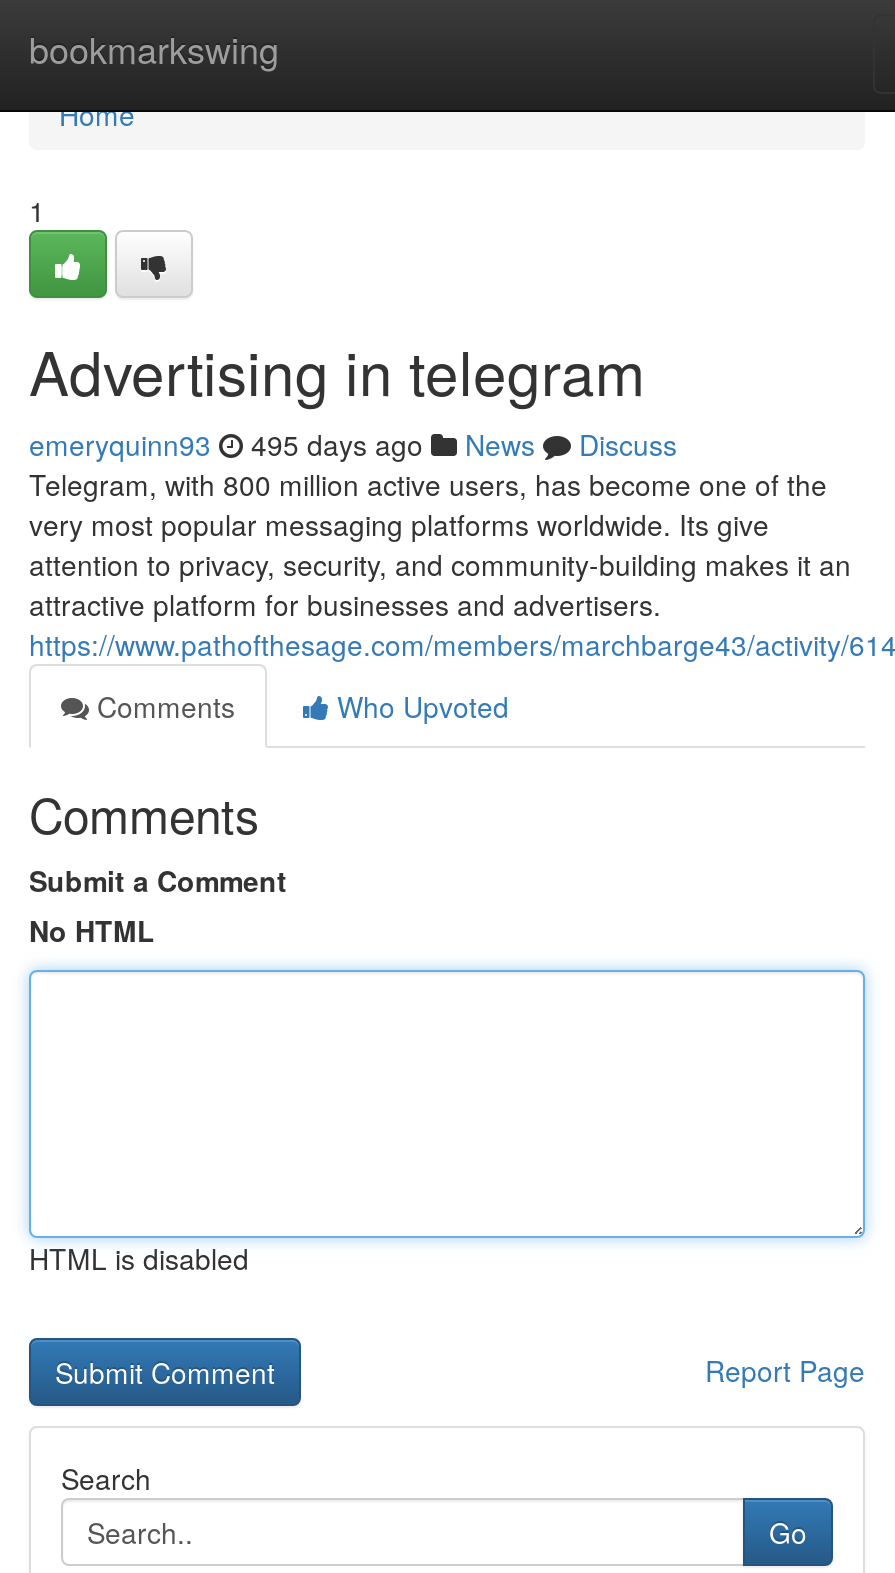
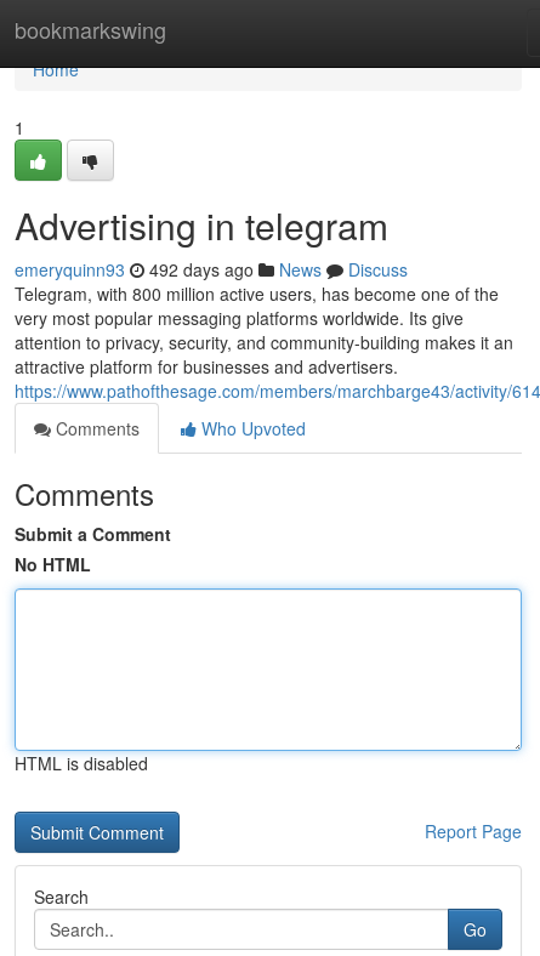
[29,424,677,464] emeryquinn93 495 days ago News Discuss -> [15,257,408,281] emeryquinn93 492 days ago News Discuss

